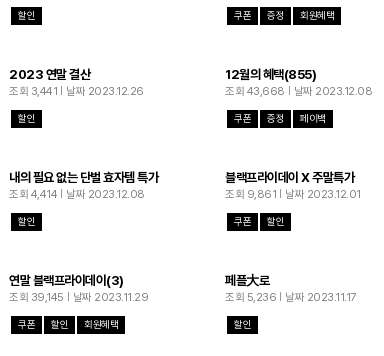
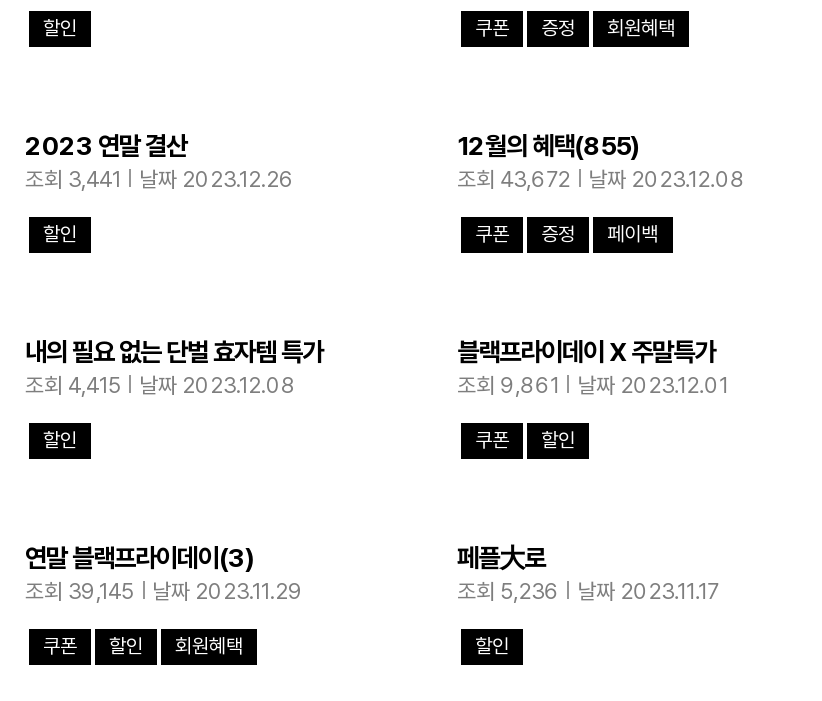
[225,85,372,98] 조회 43,668 날짜 2023.12.08 -> [457,167,745,193] 조회 43,672 날짜 2023.12.08
[9,188,144,201] 조회 4,414 날짜 2023.12.08 -> [25,373,296,399] 조회 4,415 날짜 2023.12.08

